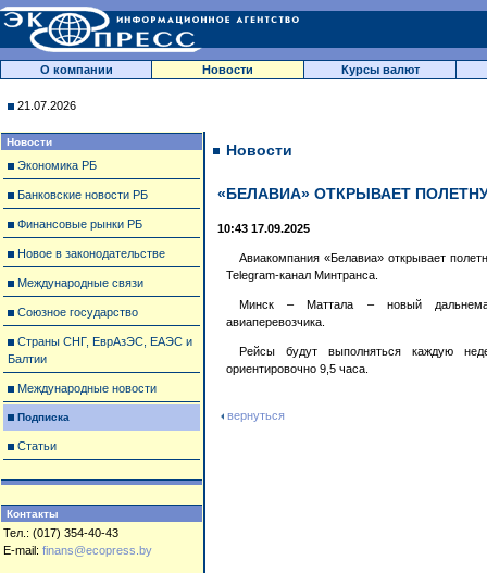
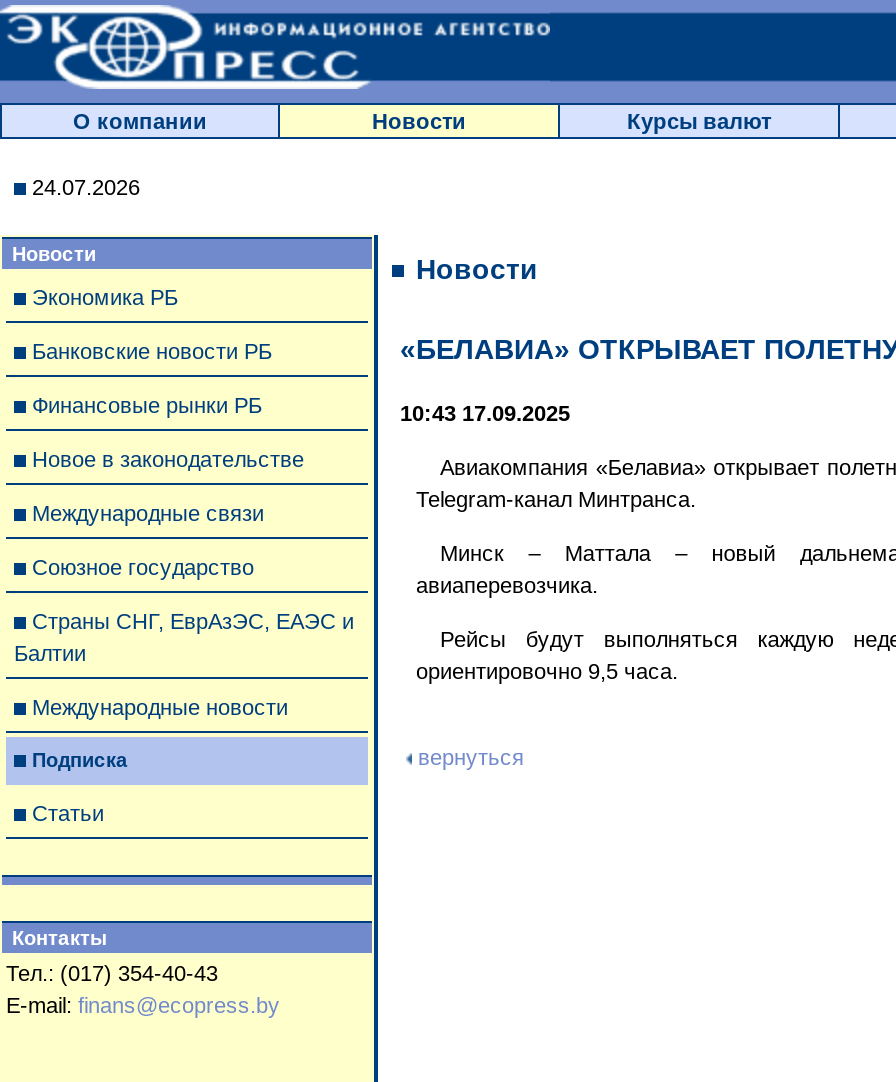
[17,99,76,112] 21.07.2026 -> [32,175,140,199] 24.07.2026

